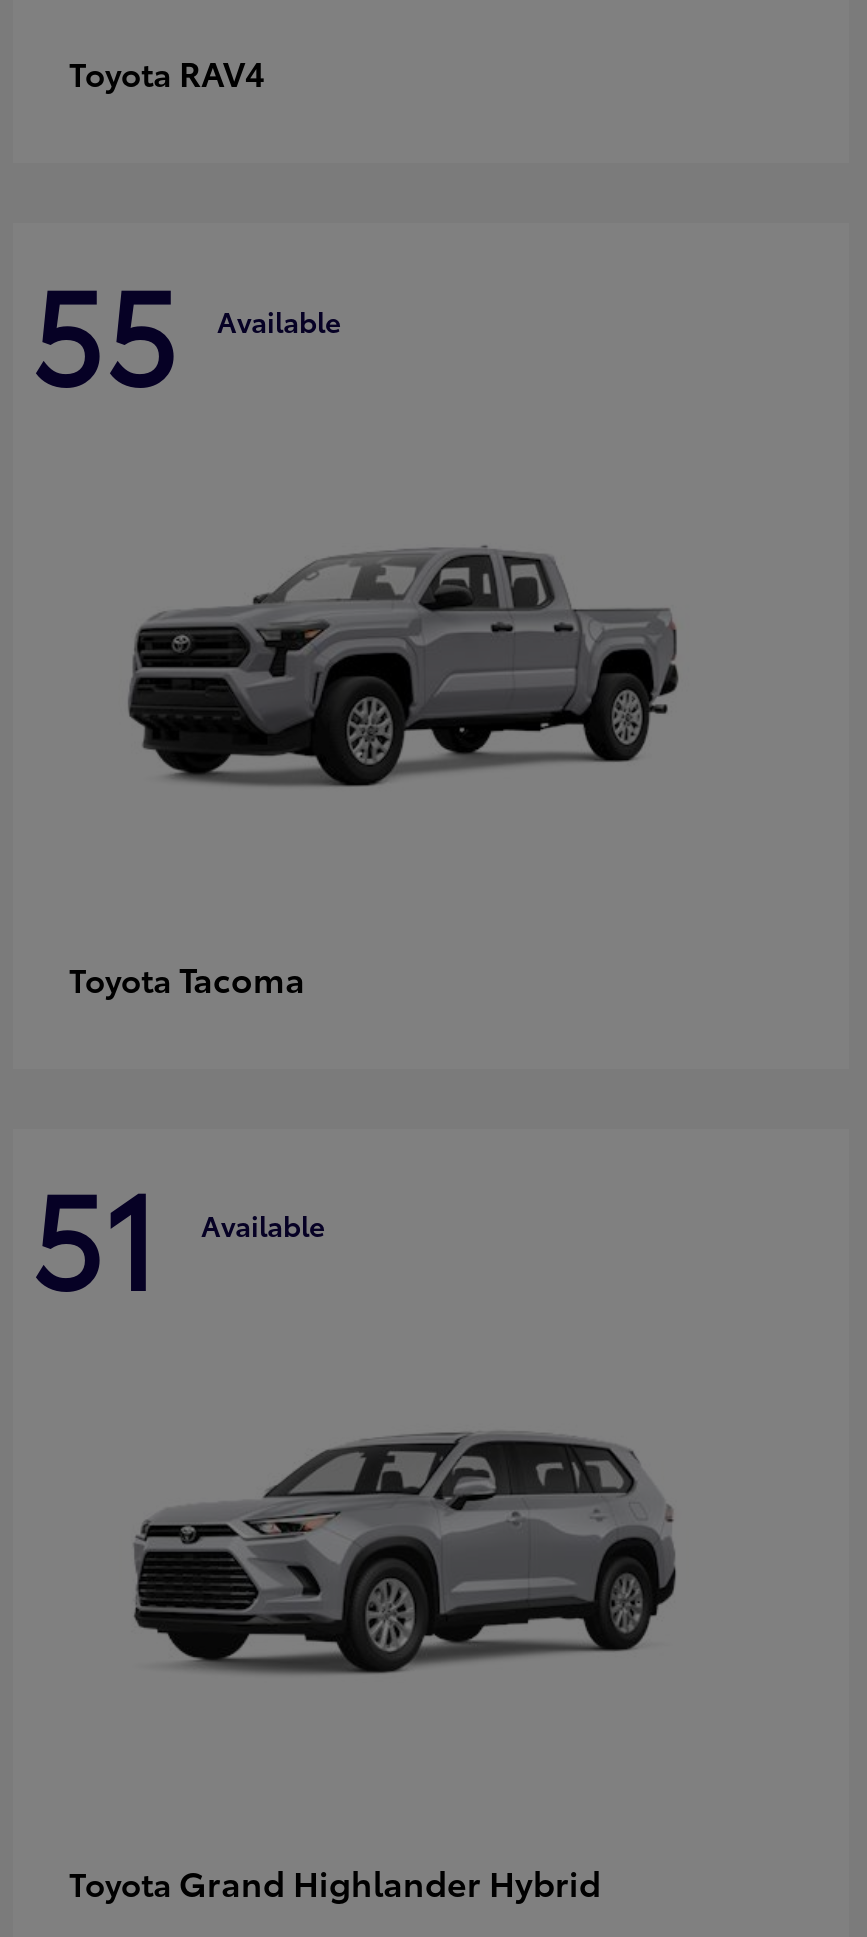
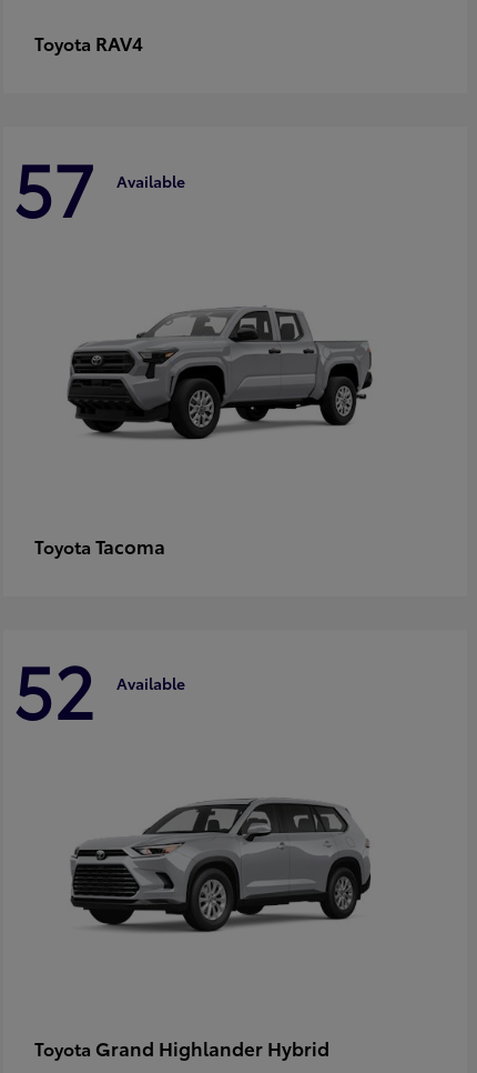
[29,237,341,421] 55 Available -> [12,134,185,236] 57 Available
[29,1141,325,1325] 51 Available -> [12,637,185,739] 52 Available

